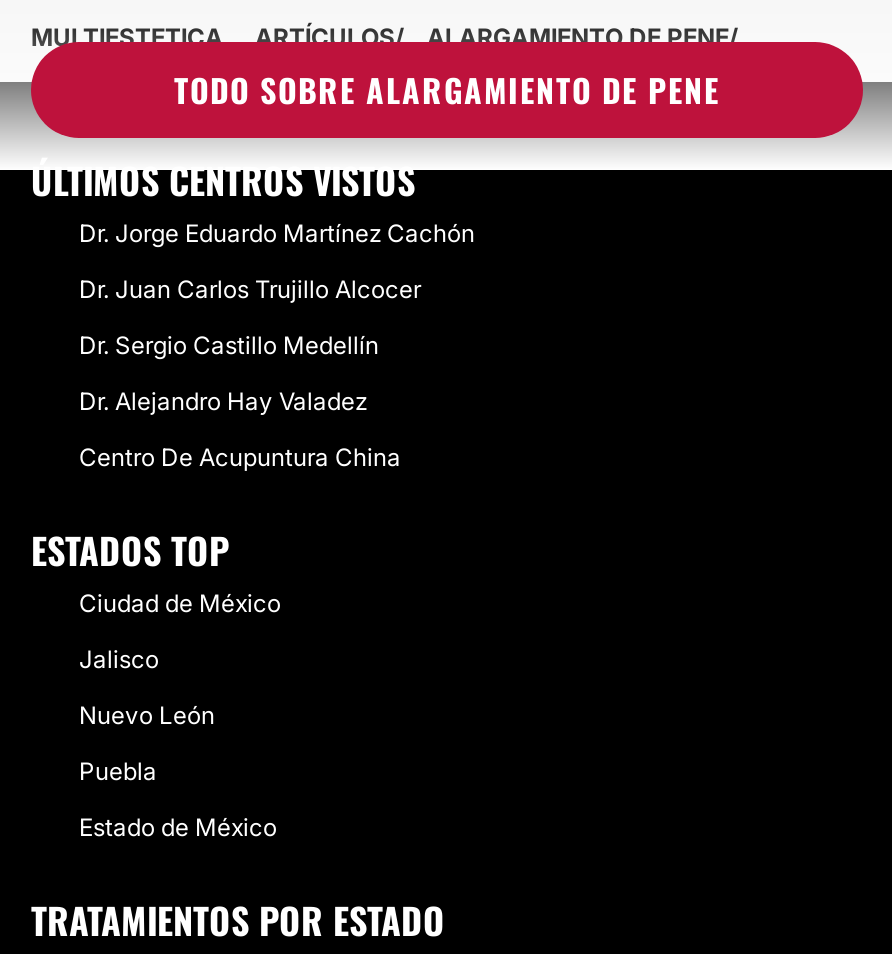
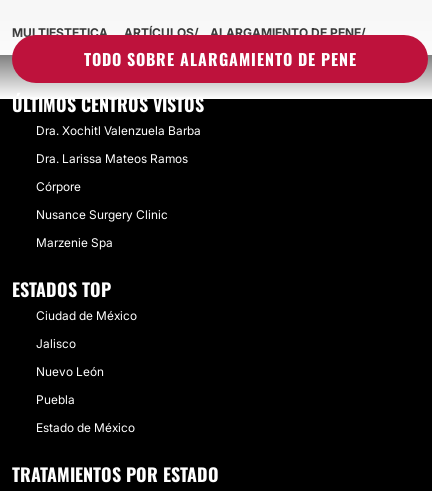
[79,218,475,248] Dr. Jorge Eduardo Martínez Cachón -> [36,123,201,138] Dra. Xochitl Valenzuela Barba
[79,274,421,304] Dr. Juan Carlos Trujillo Alcocer -> [36,151,188,166] Dra. Larissa Mateos Ramos
[79,330,379,360] Dr. Sergio Castillo Medellín -> [36,179,81,194] Córpore
[79,386,367,416] Dr. Alejandro Hay Valadez -> [36,207,168,222] Nusance Surgery Clinic
[79,442,401,472] Centro De Acupuntura China -> [36,235,113,250] Marzenie Spa

